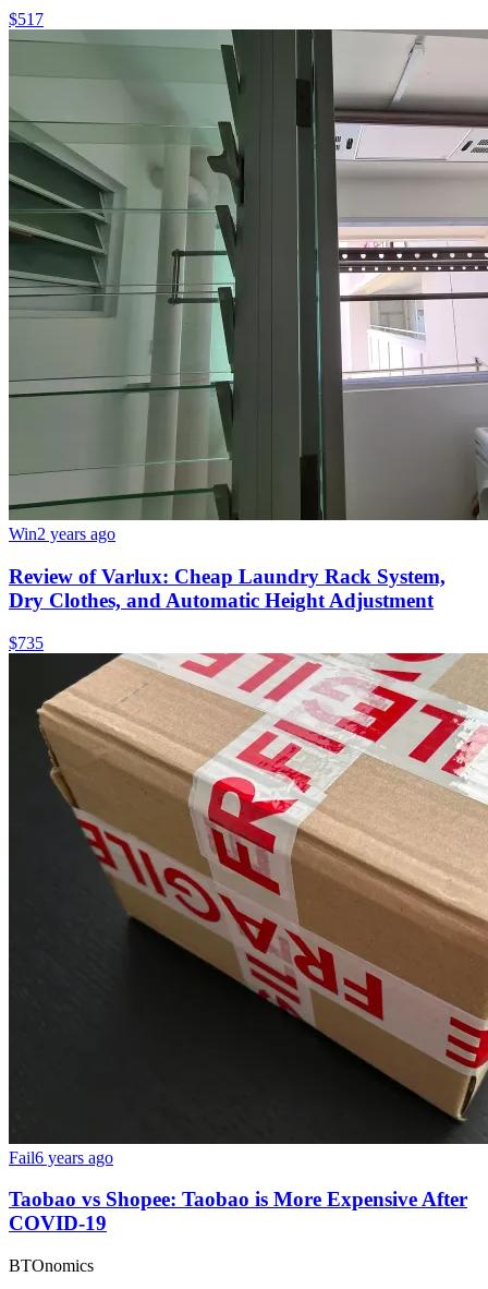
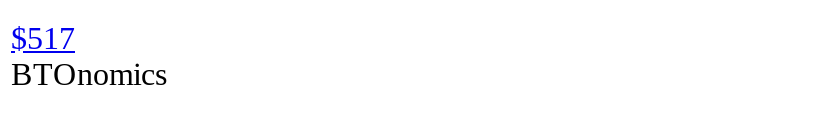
[8,28,485,652] [image] | Win2 years ago | Review of Varlux: Cheap Laundry Rack System, | Dry Clothes, and Automatic Height Adjustment | $735 -> none
[8,652,485,1235] [image] | Fail6 years ago | Taobao vs Shopee: Taobao is More Expensive After | COVID-19 -> none

